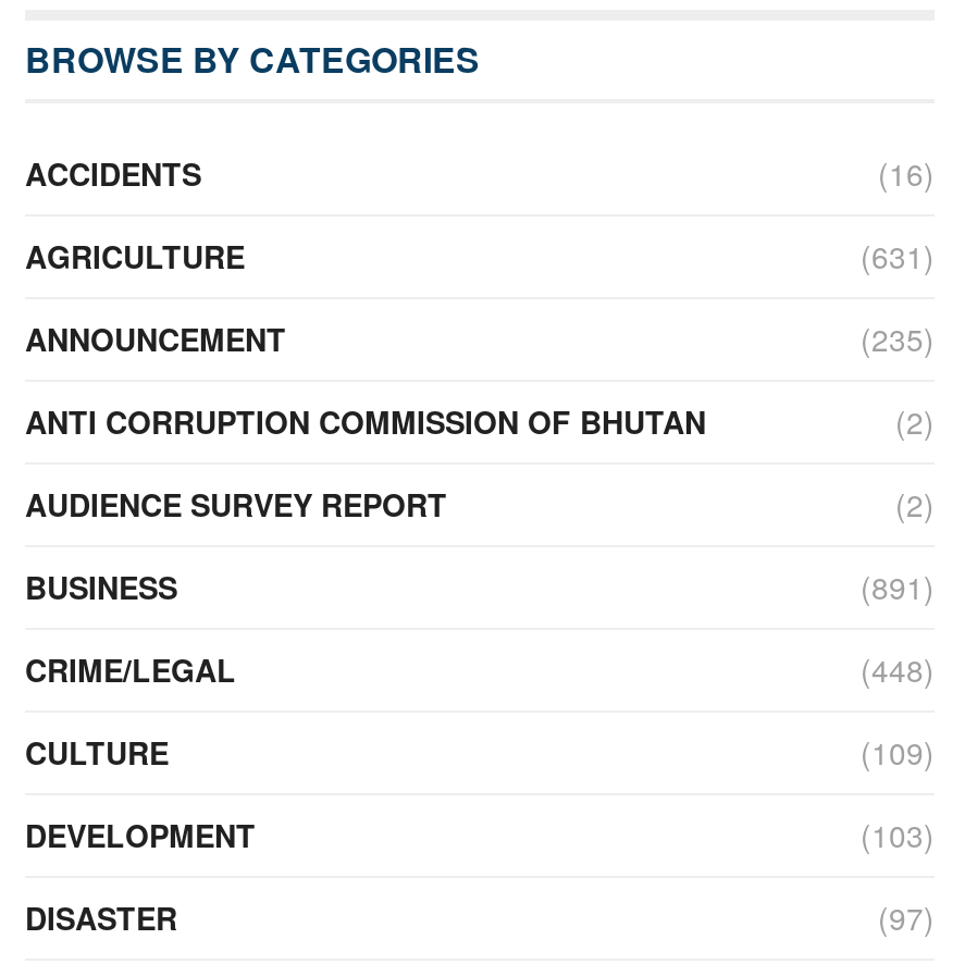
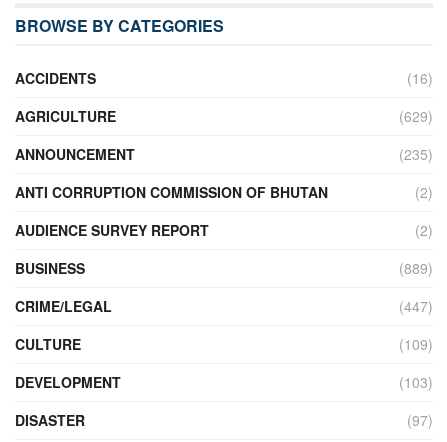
[861,235,935,278] (631) -> [399,106,433,126] (629)
[861,566,935,609] (891) -> [399,258,433,278] (889)
[861,648,935,692] (448) -> [399,296,433,316] (447)

